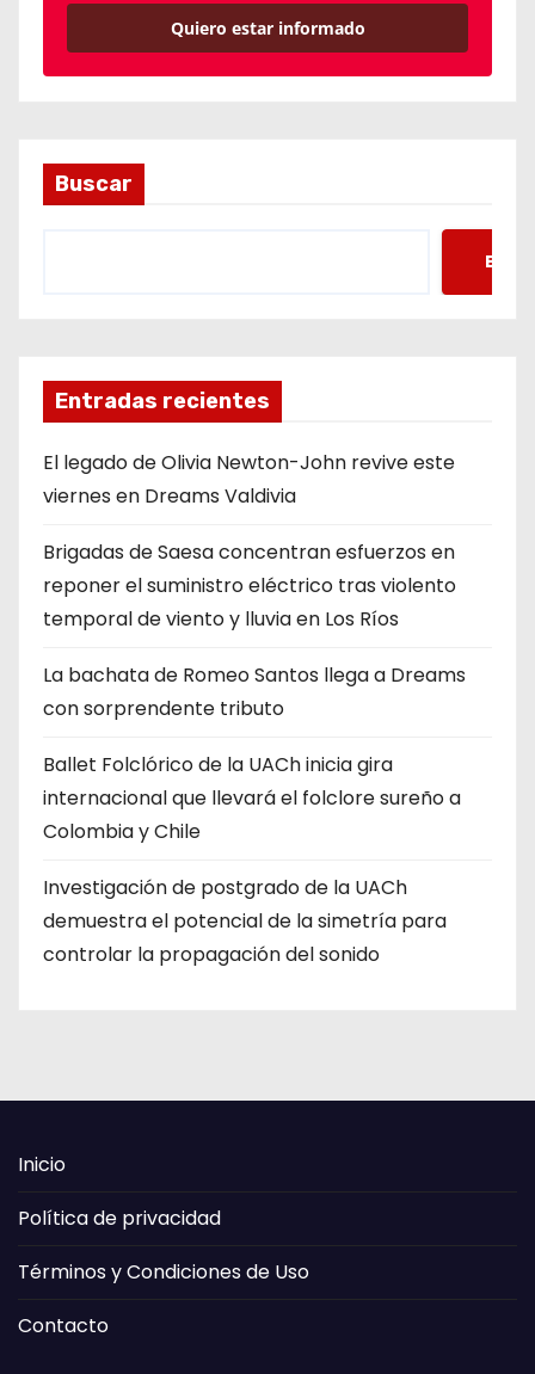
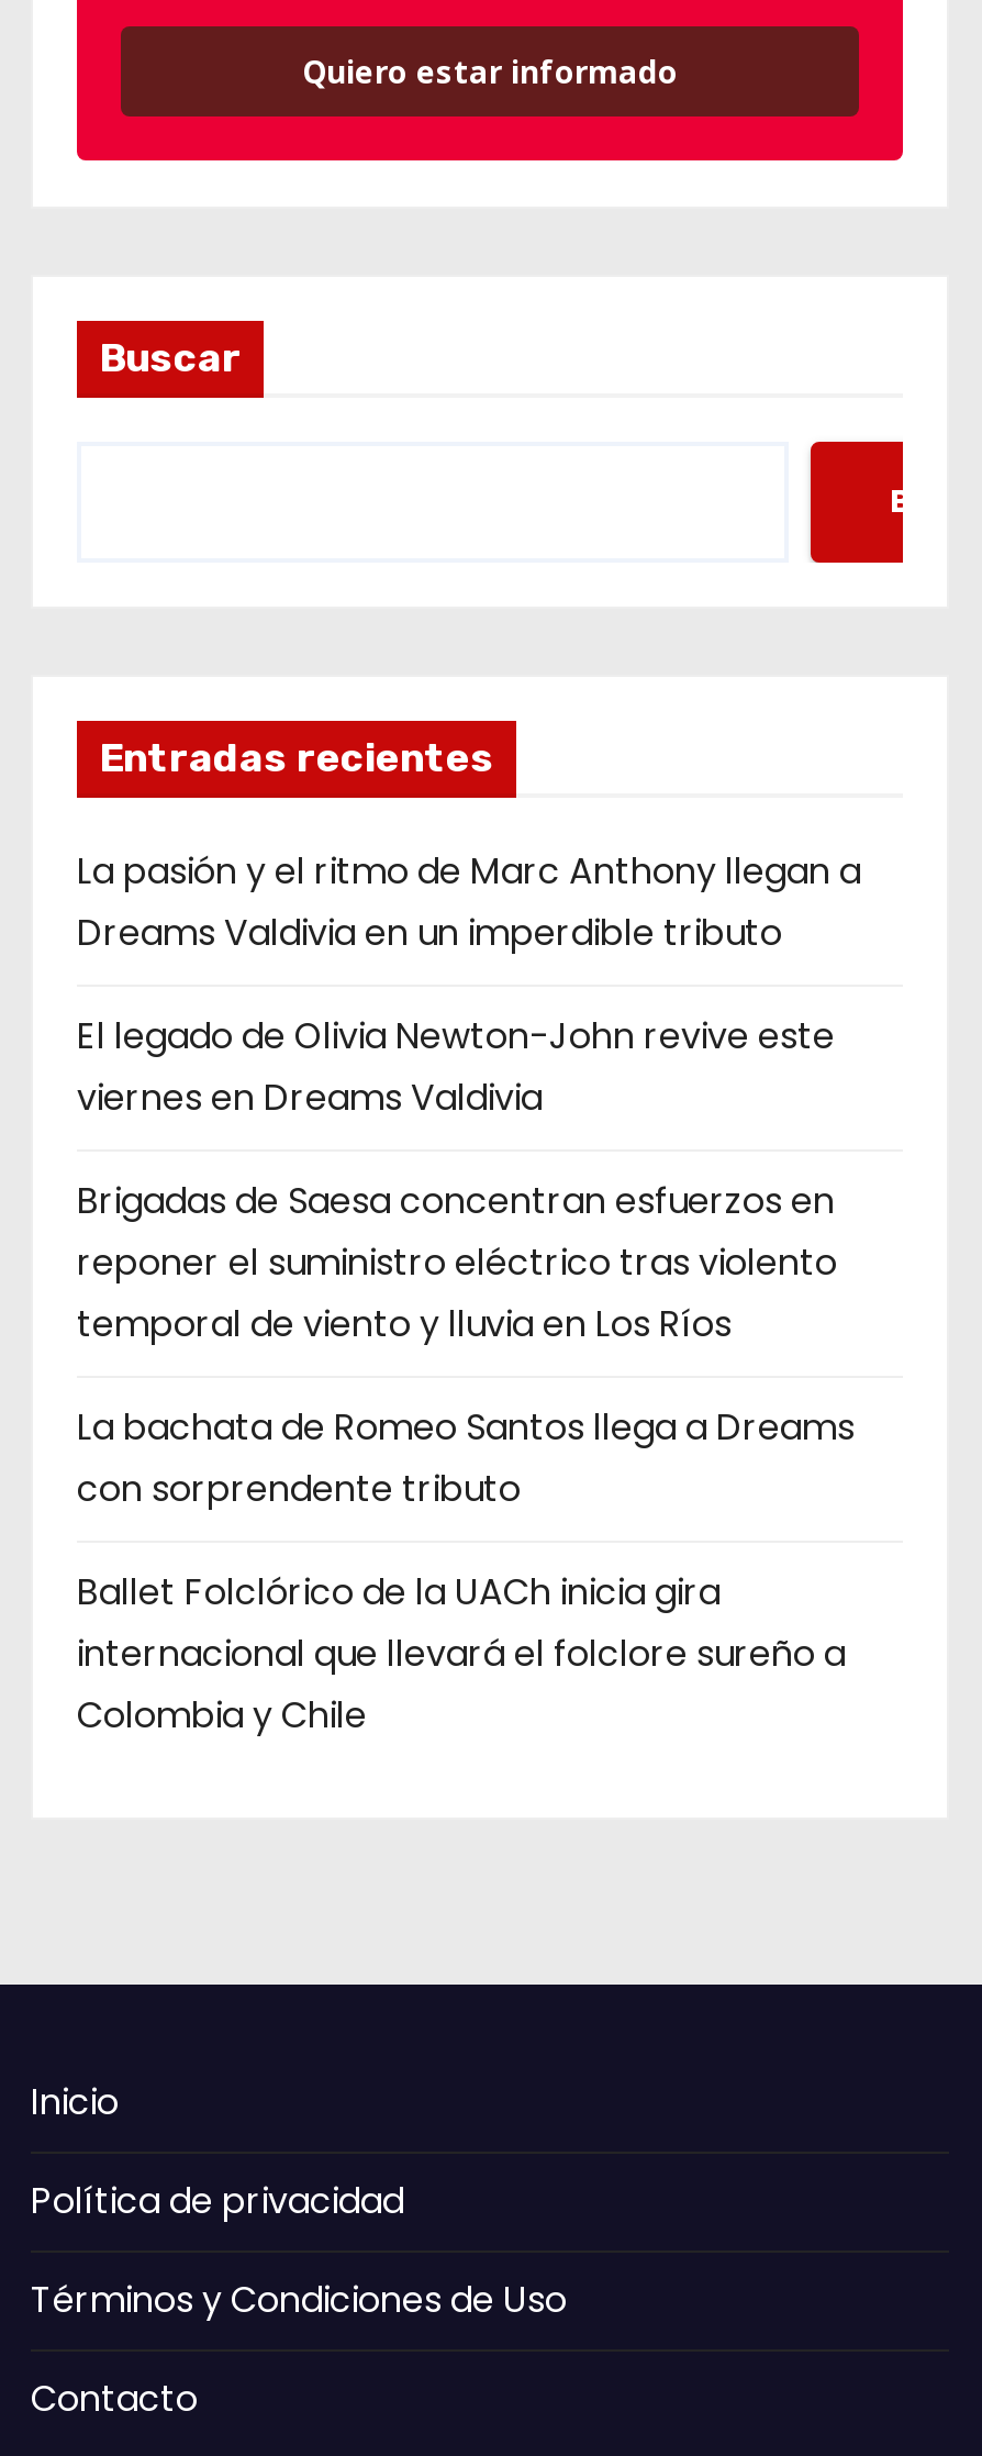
none -> [77,845,861,958] La pasión y el ritmo de Marc Anthony llegan a | Dreams Valdivia en un imperdible tributo
moved [43,448,466,845] -> [77,1010,855,1740]: El legado de Olivia Newton-John revive este | viernes en Dreams Valdivia | Brigadas de Saesa concentran esfuerzos en | ... | internacional que llevará el folclore sureño a | Colombia y Chile
[43,873,447,968] Investigación de postgrado de la UACh | demuestra el potencial de la simetría para | controlar la propagación del sonido -> none

